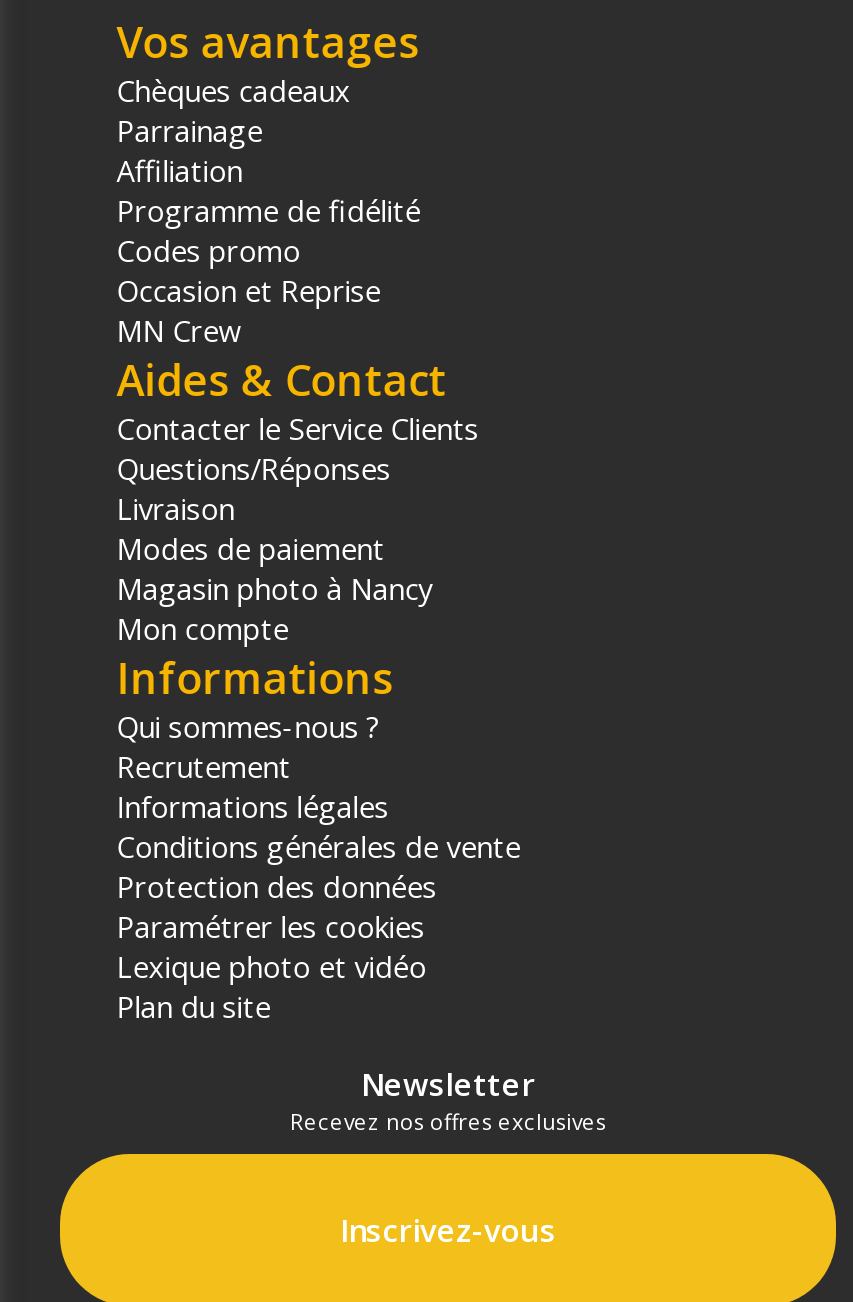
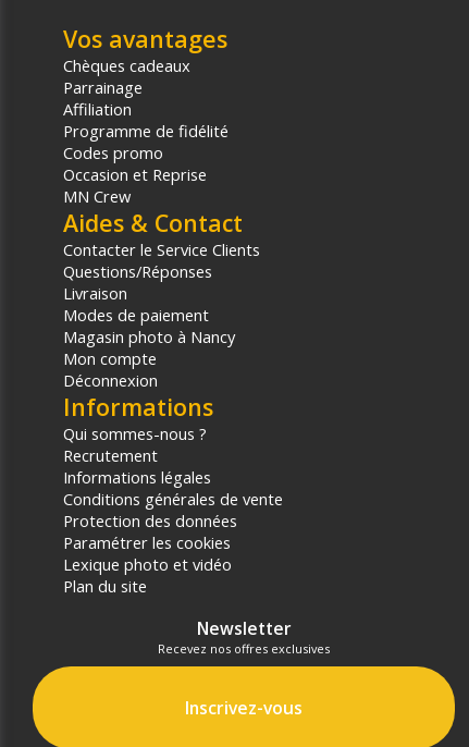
none -> [63,369,158,391] Déconnexion

